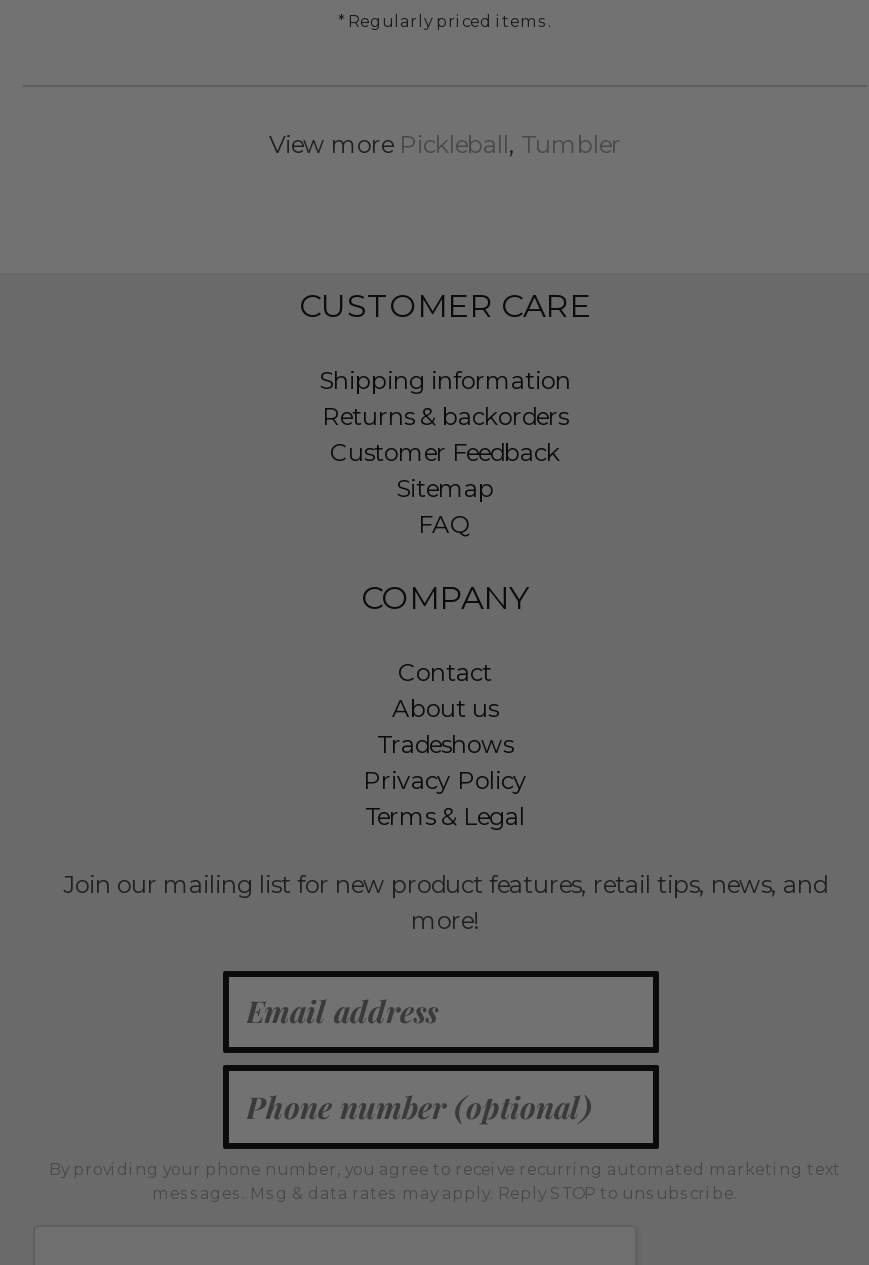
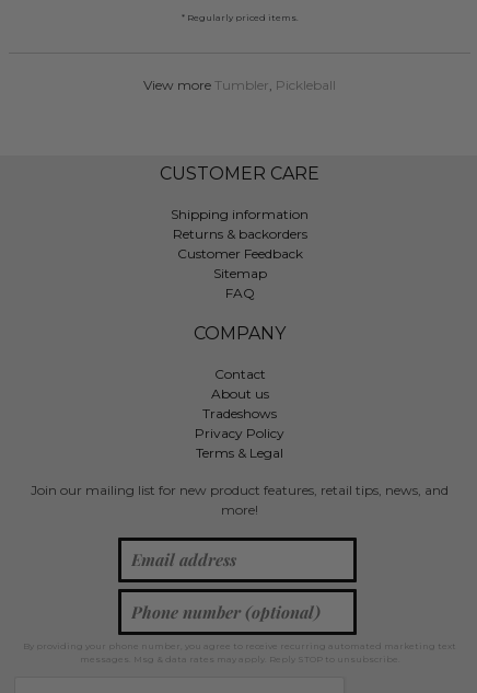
[269,128,621,158] View more Pickleball, Tumbler -> [143,76,336,93] View more Tumbler, Pickleball

